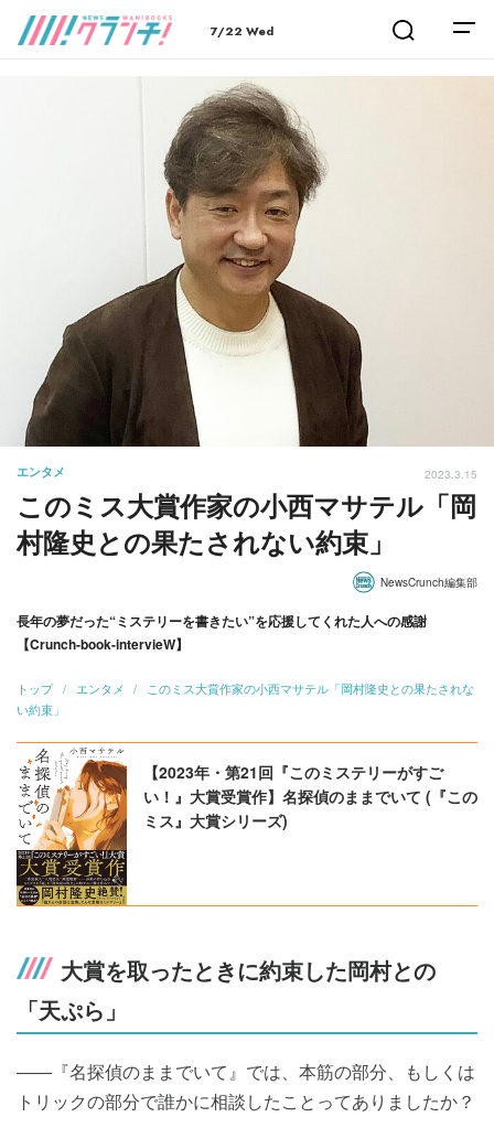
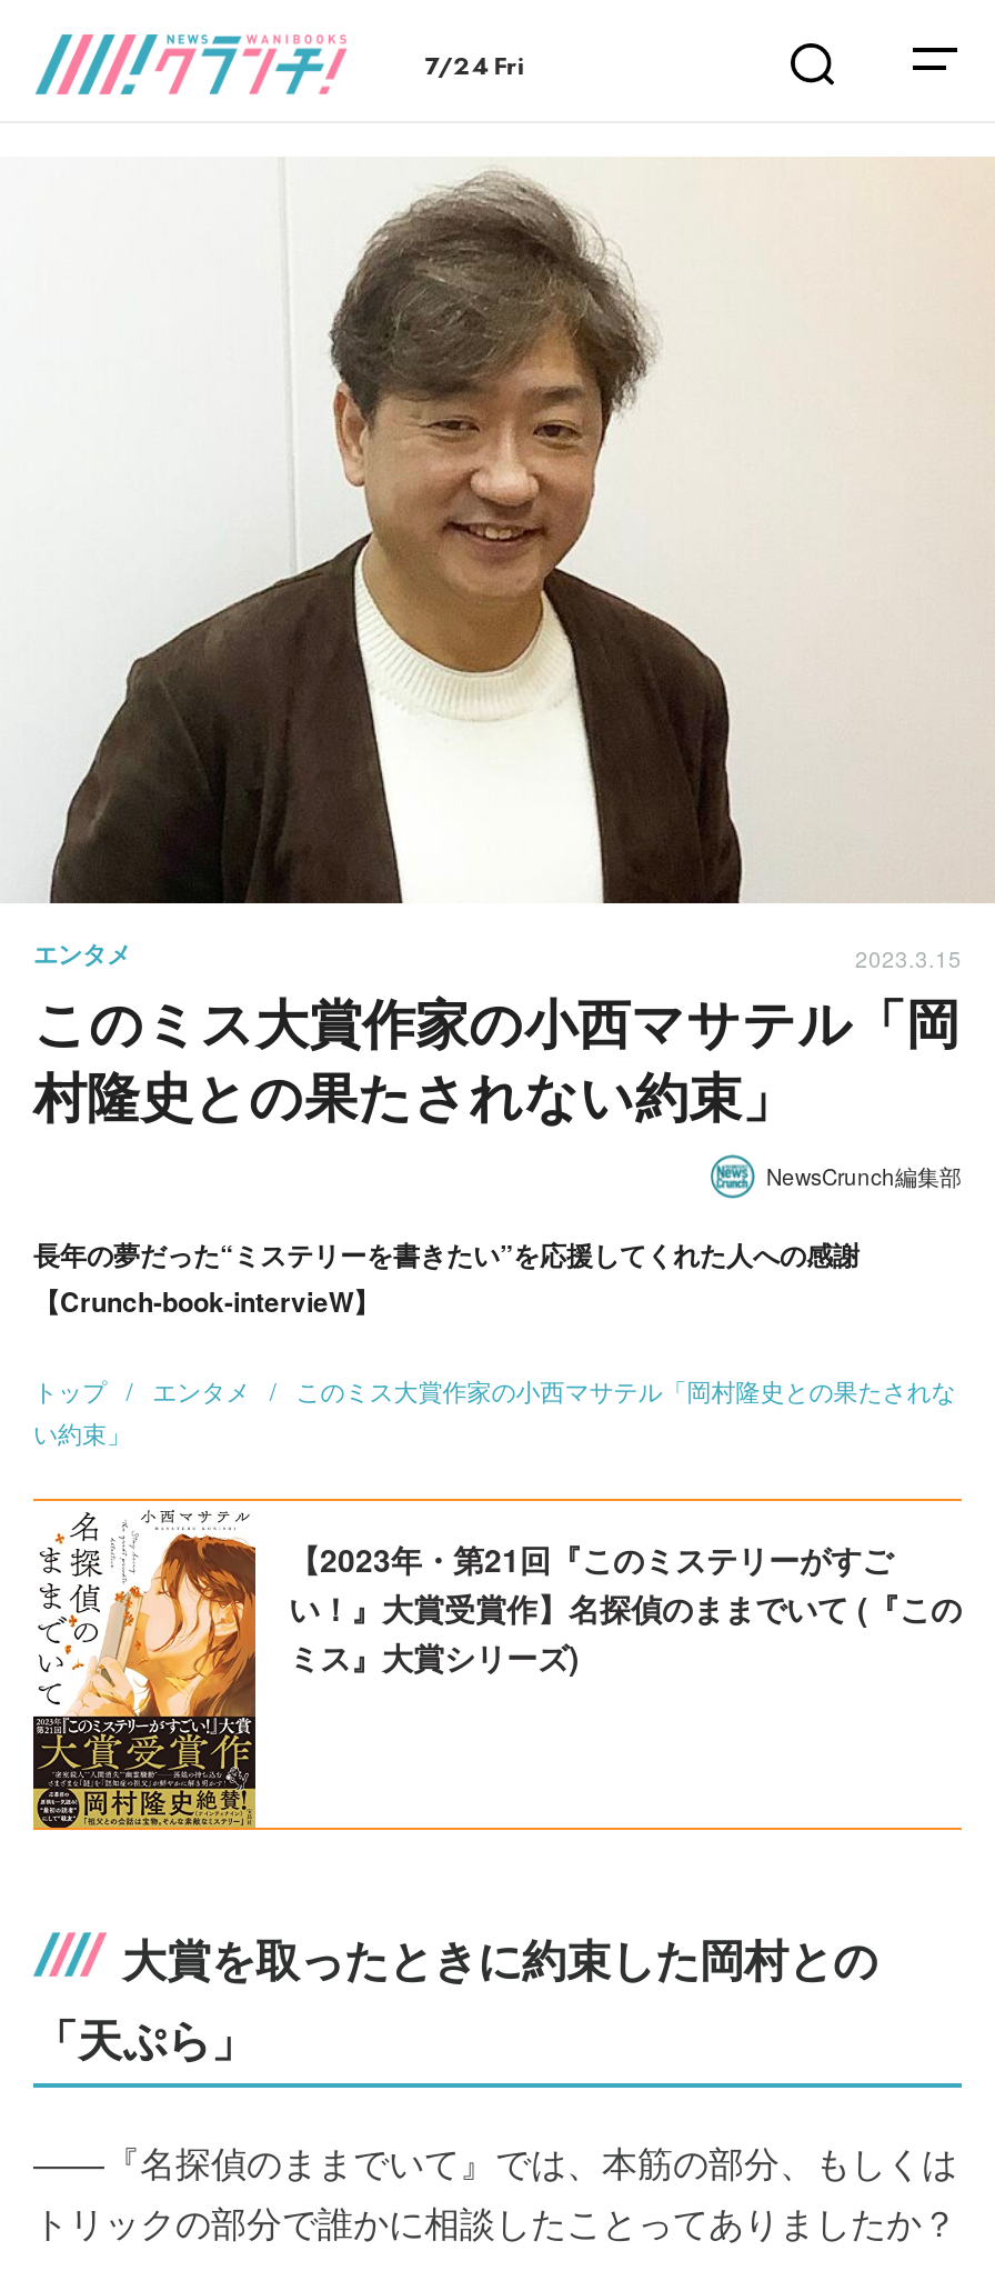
[211,22,274,40] 7/22 Wed -> [424,48,524,83] 7/24 Fri

